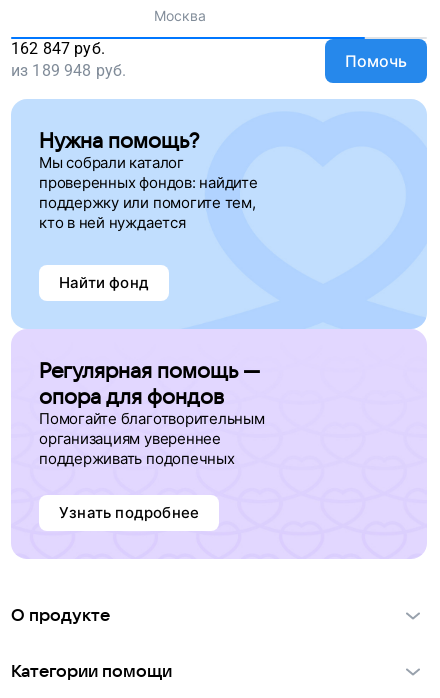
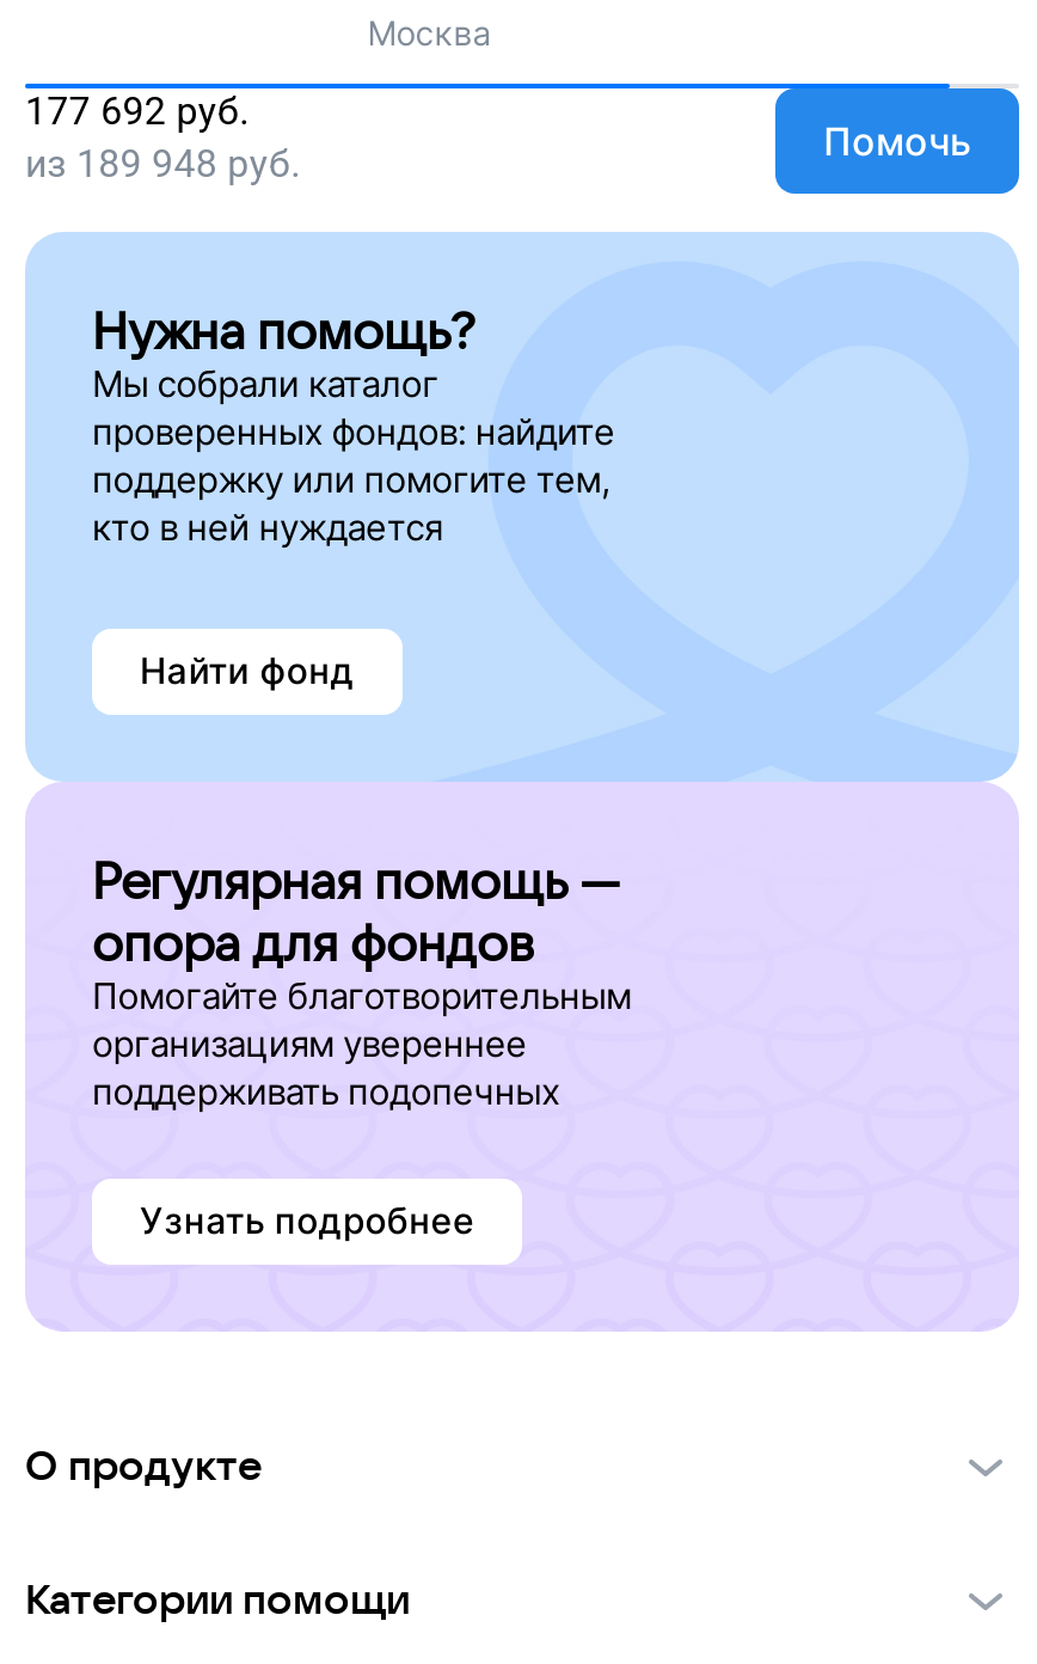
[11,39,105,58] 162 847 руб. -> [25,88,249,133] 177 692 руб.

